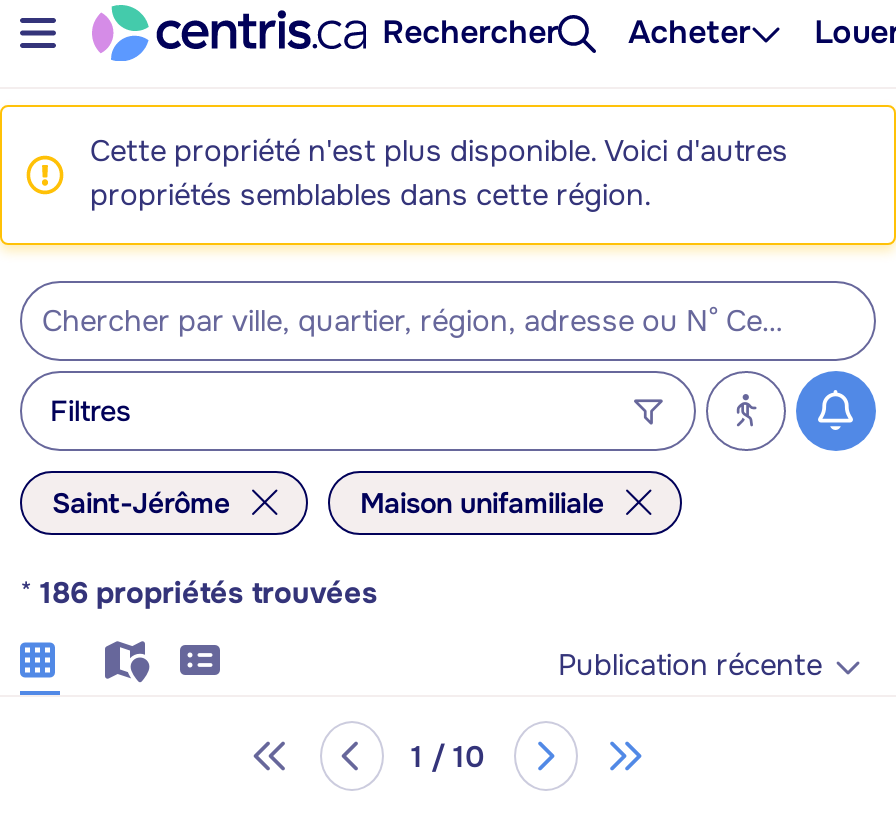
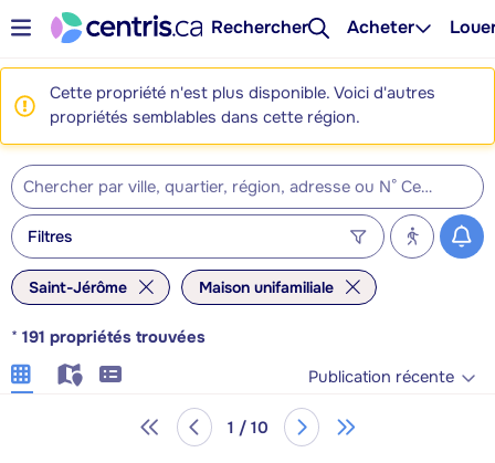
[20,575,378,613] * 186 propriétés trouvées -> [11,327,206,348] * 191 propriétés trouvées

